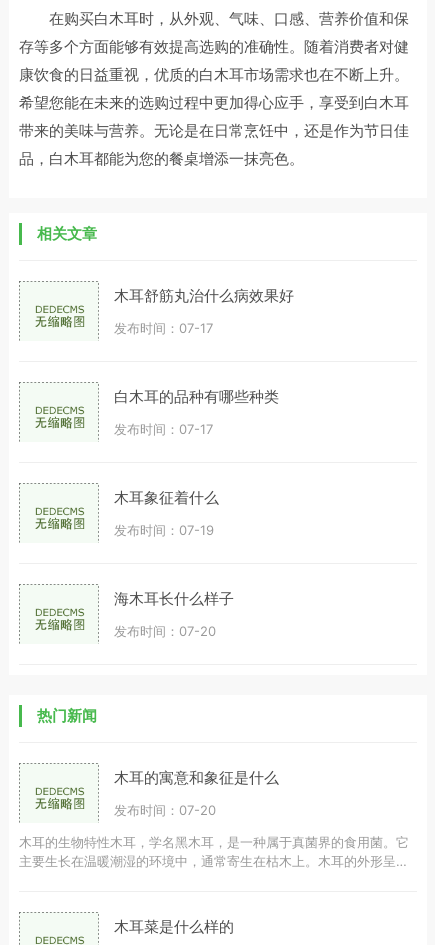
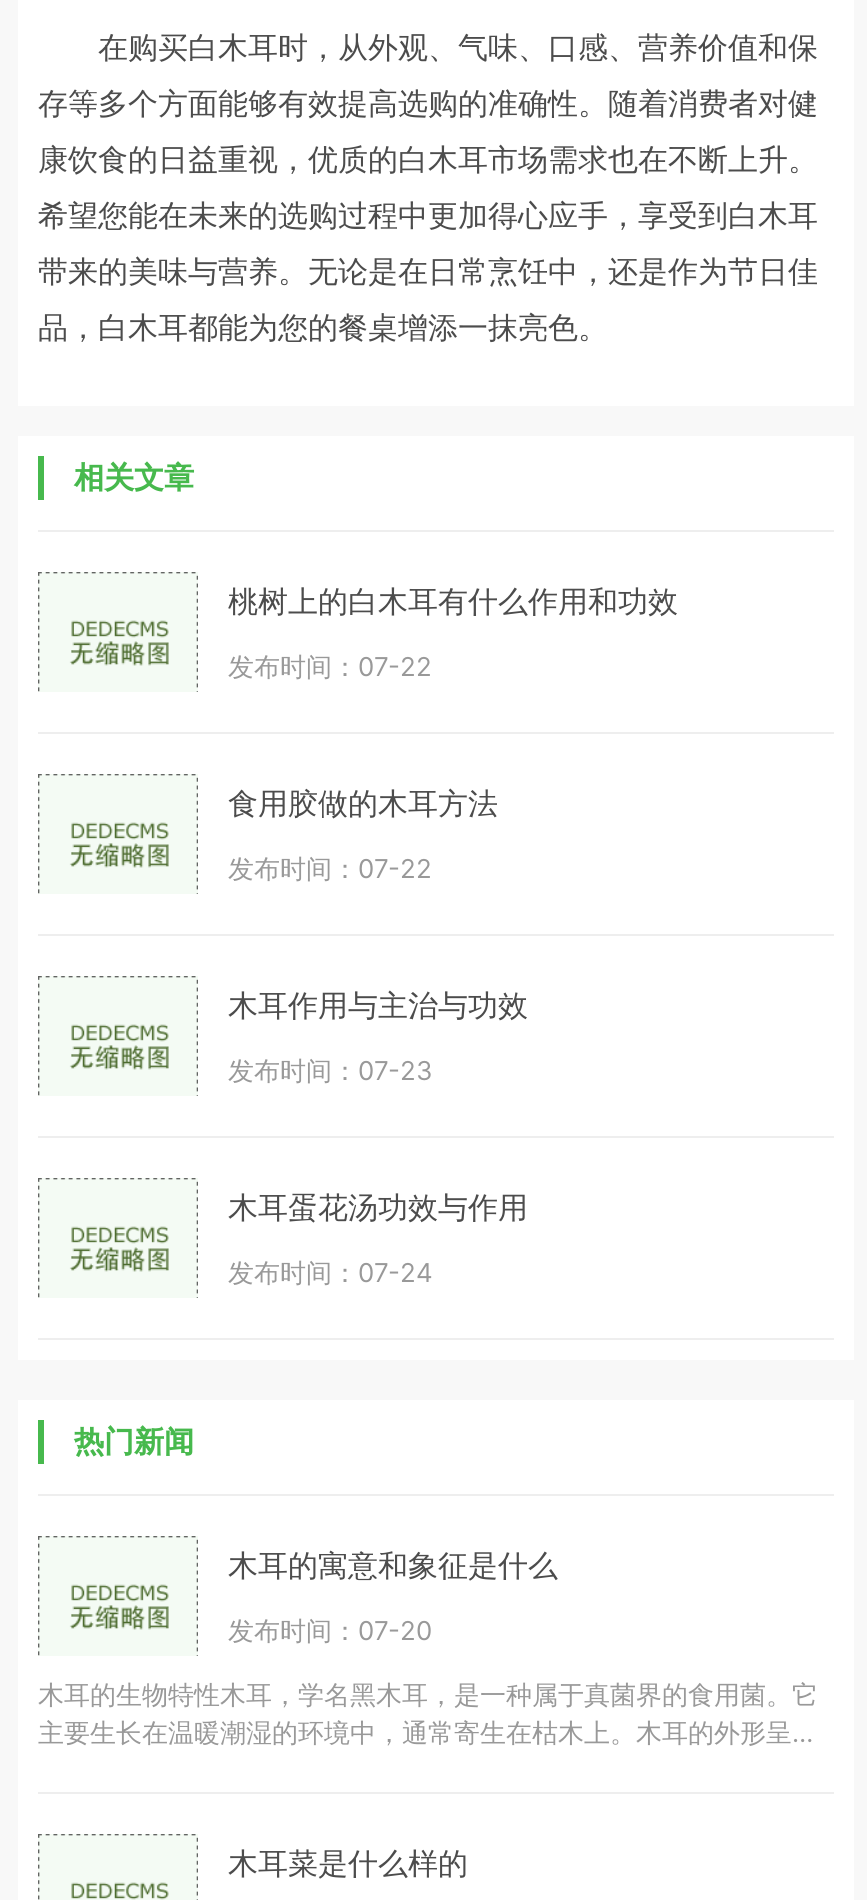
[114,286,294,303] 木耳舒筋丸治什么病效果好 -> [228,583,678,617] 桃树上的白木耳有什么作用和功效
[114,319,213,335] 发布时间：07-17 -> [228,649,432,681] 发布时间：07-22
[114,387,279,404] 白木耳的品种有哪些种类 -> [228,785,498,819] 食用胶做的木耳方法
[114,420,213,436] 发布时间：07-17 -> [228,851,432,883] 发布时间：07-22
[114,488,219,505] 木耳象征着什么 -> [228,987,528,1021] 木耳作用与主治与功效
[114,521,214,537] 发布时间：07-19 -> [228,1053,432,1085] 发布时间：07-23
[114,589,234,606] 海木耳长什么样子 -> [228,1189,528,1223] 木耳蛋花汤功效与作用
[114,622,216,638] 发布时间：07-20 -> [228,1255,432,1287] 发布时间：07-24

